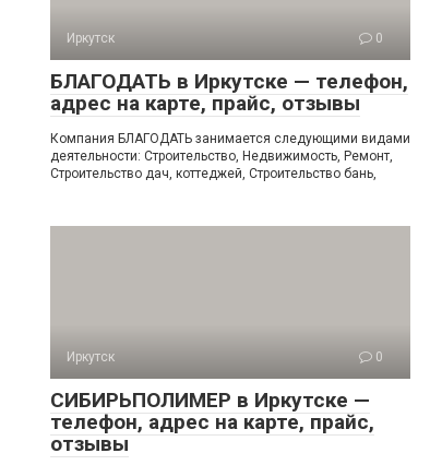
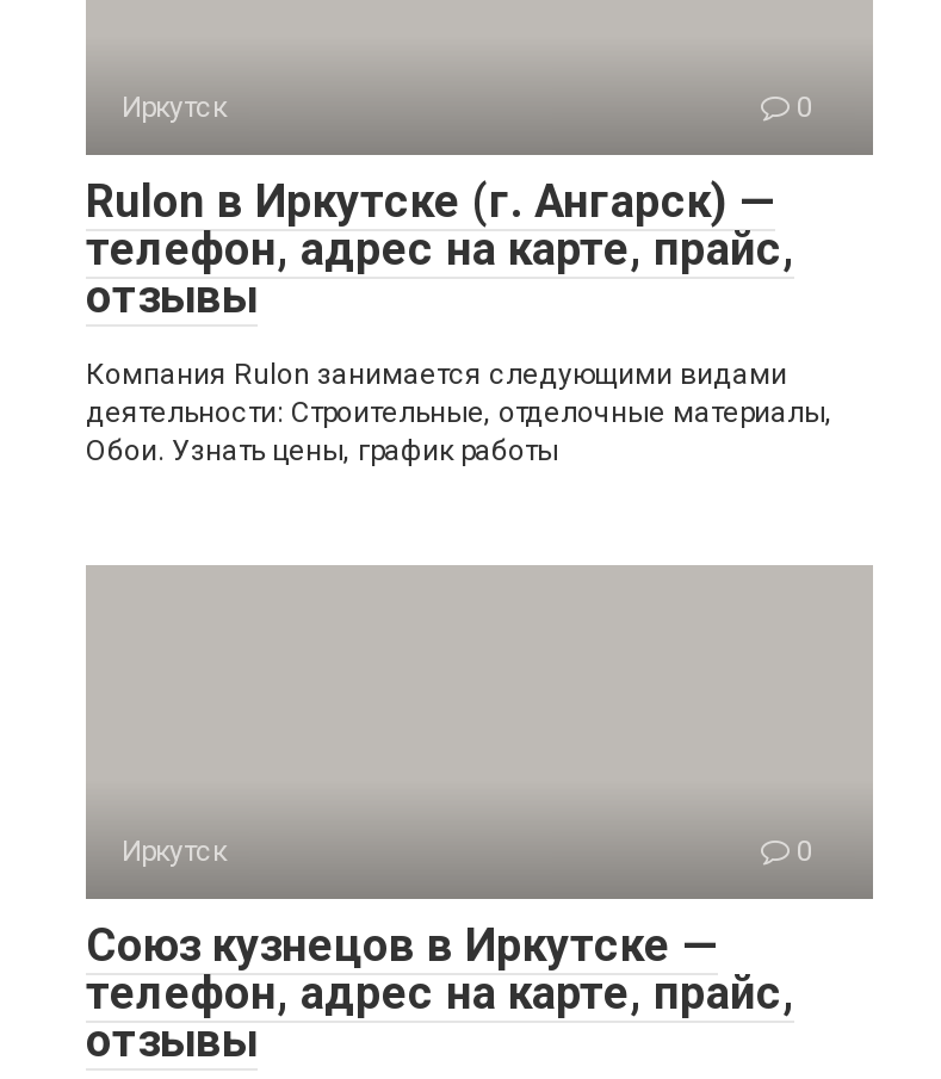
[50,69,408,116] БЛАГОДАТЬ в Иркутске — телефон, | адрес на карте, прайс, отзывы -> [86,174,794,324] Rulon в Иркутске (г. Ангарск) — | телефон, адрес на карте, прайс, | отзывы
[50,131,410,181] Компания БЛАГОДАТЬ занимается следующими видами | деятельности: Строительство, Недвижимость, Ремонт, | Строительство дач, коттеджей, Строительство бань, -> [86,358,832,467] Компания Rulon занимается следующими видами | деятельности: Строительные, отделочные материалы, | Обои. Узнать цены, график работы
[50,388,370,413] СИБИРЬПОЛИМЕР в Иркутске — -> [86,918,718,973] Союз кузнецов в Иркутске —

